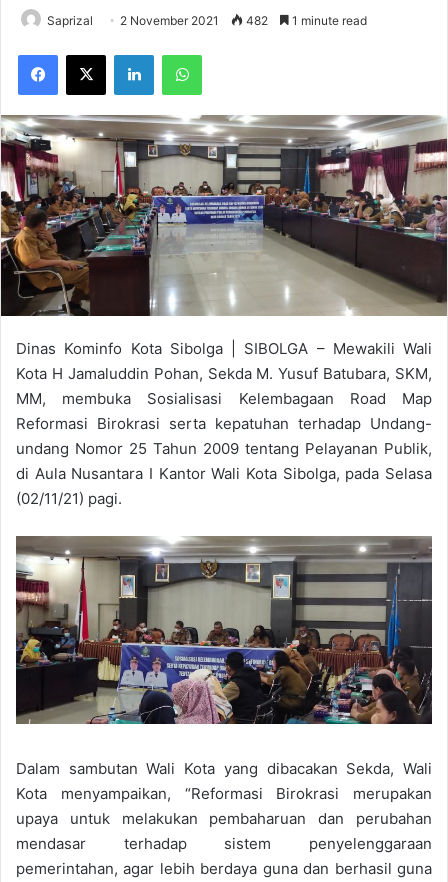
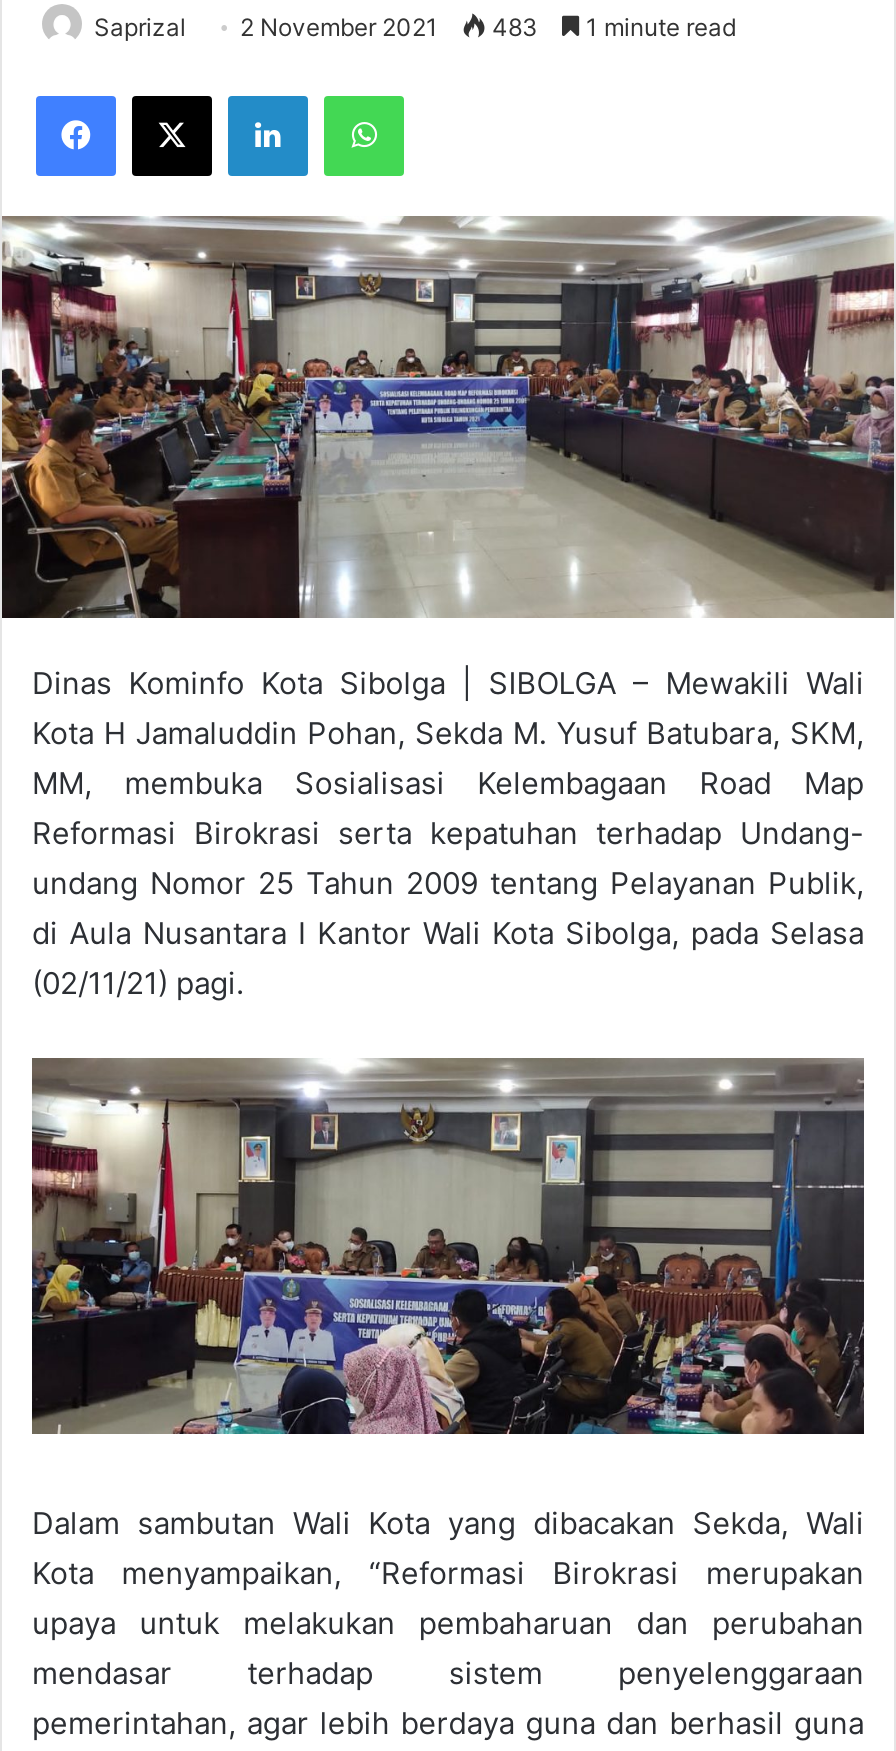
[47,13,367,28] Saprizal 2 November 2021 482 1 minute read -> [94,11,736,41] Saprizal 2 November 2021 483 1 minute read

